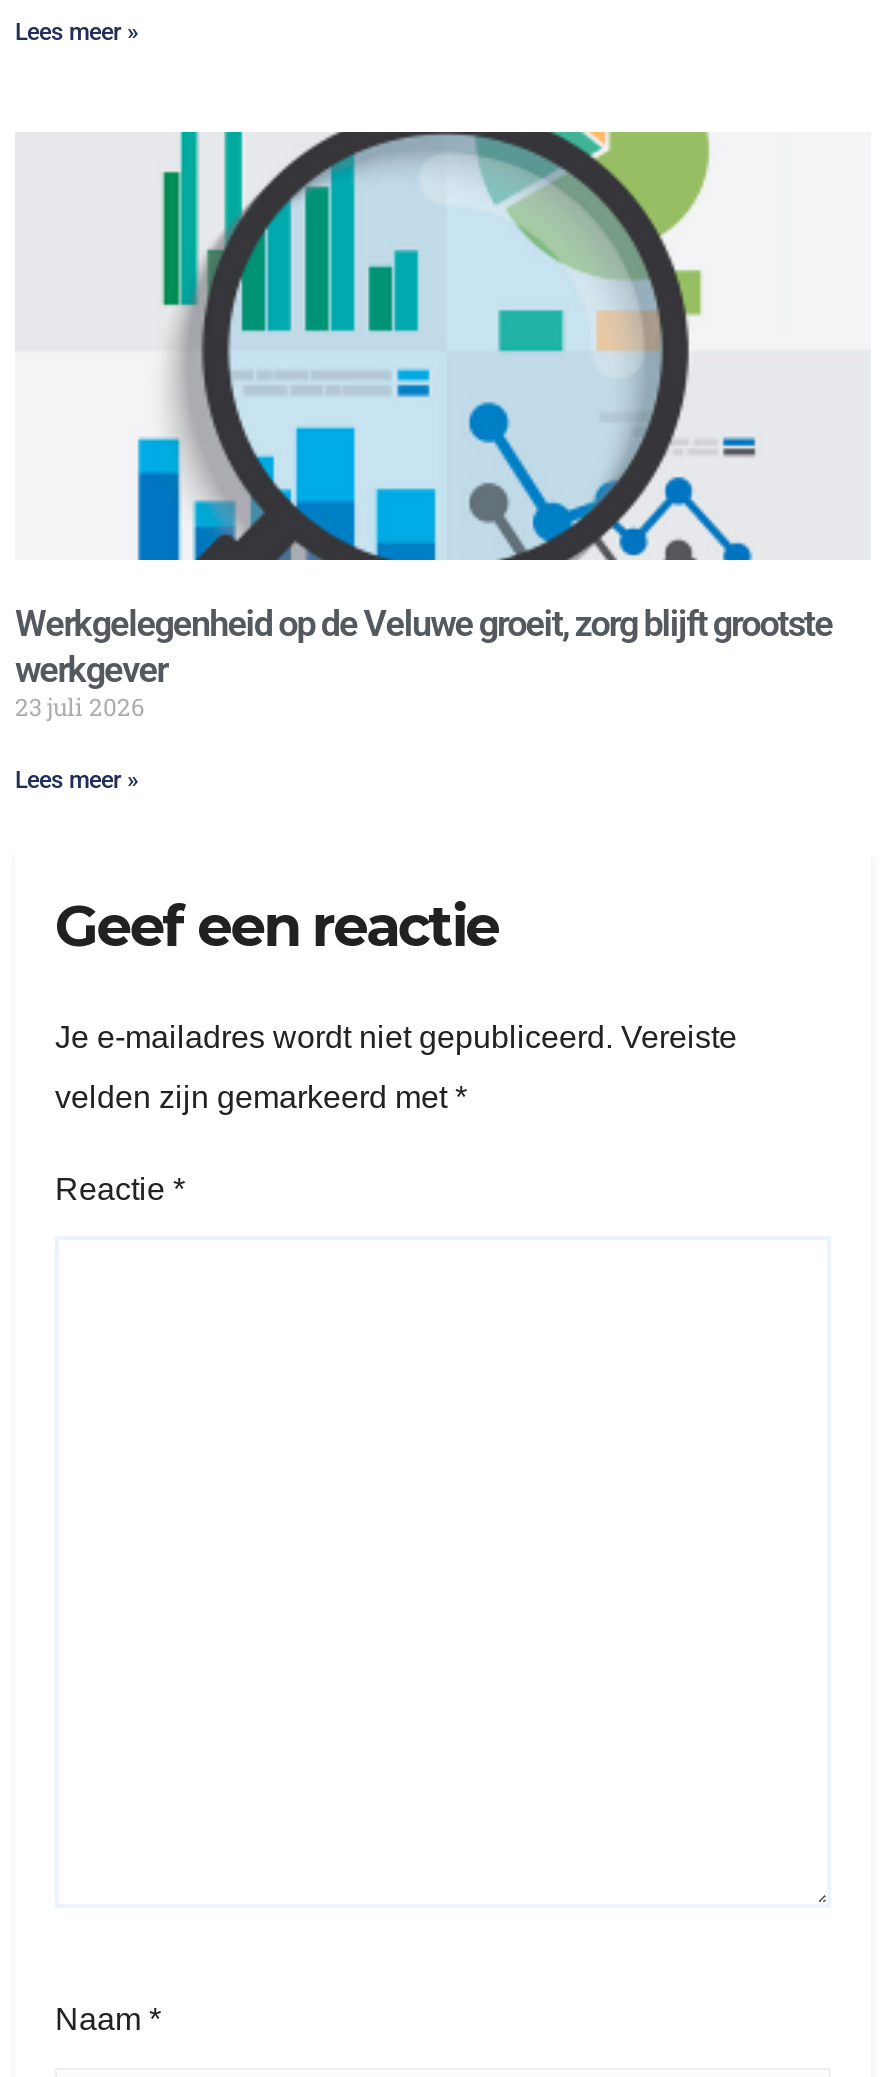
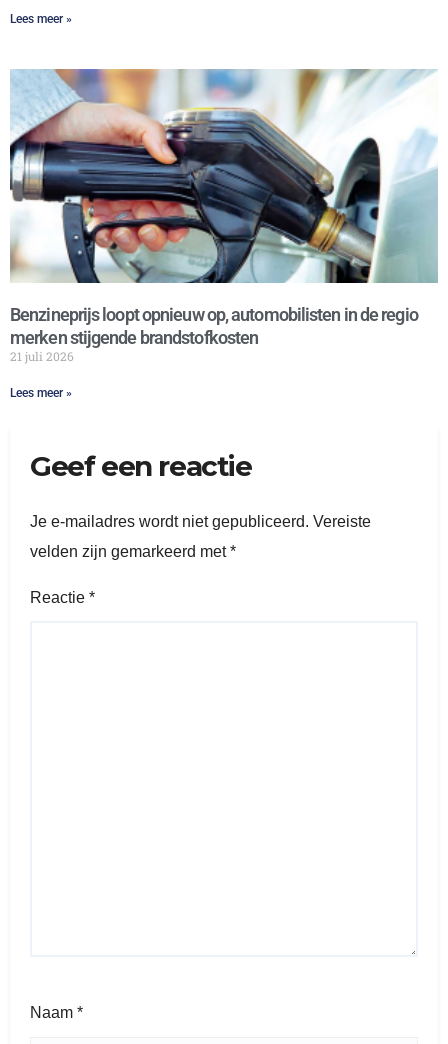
[15,130,869,723] [image] | Werkgelegenheid op de Veluwe groeit, zorg blijft grootste | werkgever | 23 juli 2026 -> [9,68,438,364] [image] | Benzineprijs loopt opnieuw op, automobilisten in de regio | merken stijgende brandstofkosten | 21 juli 2026

